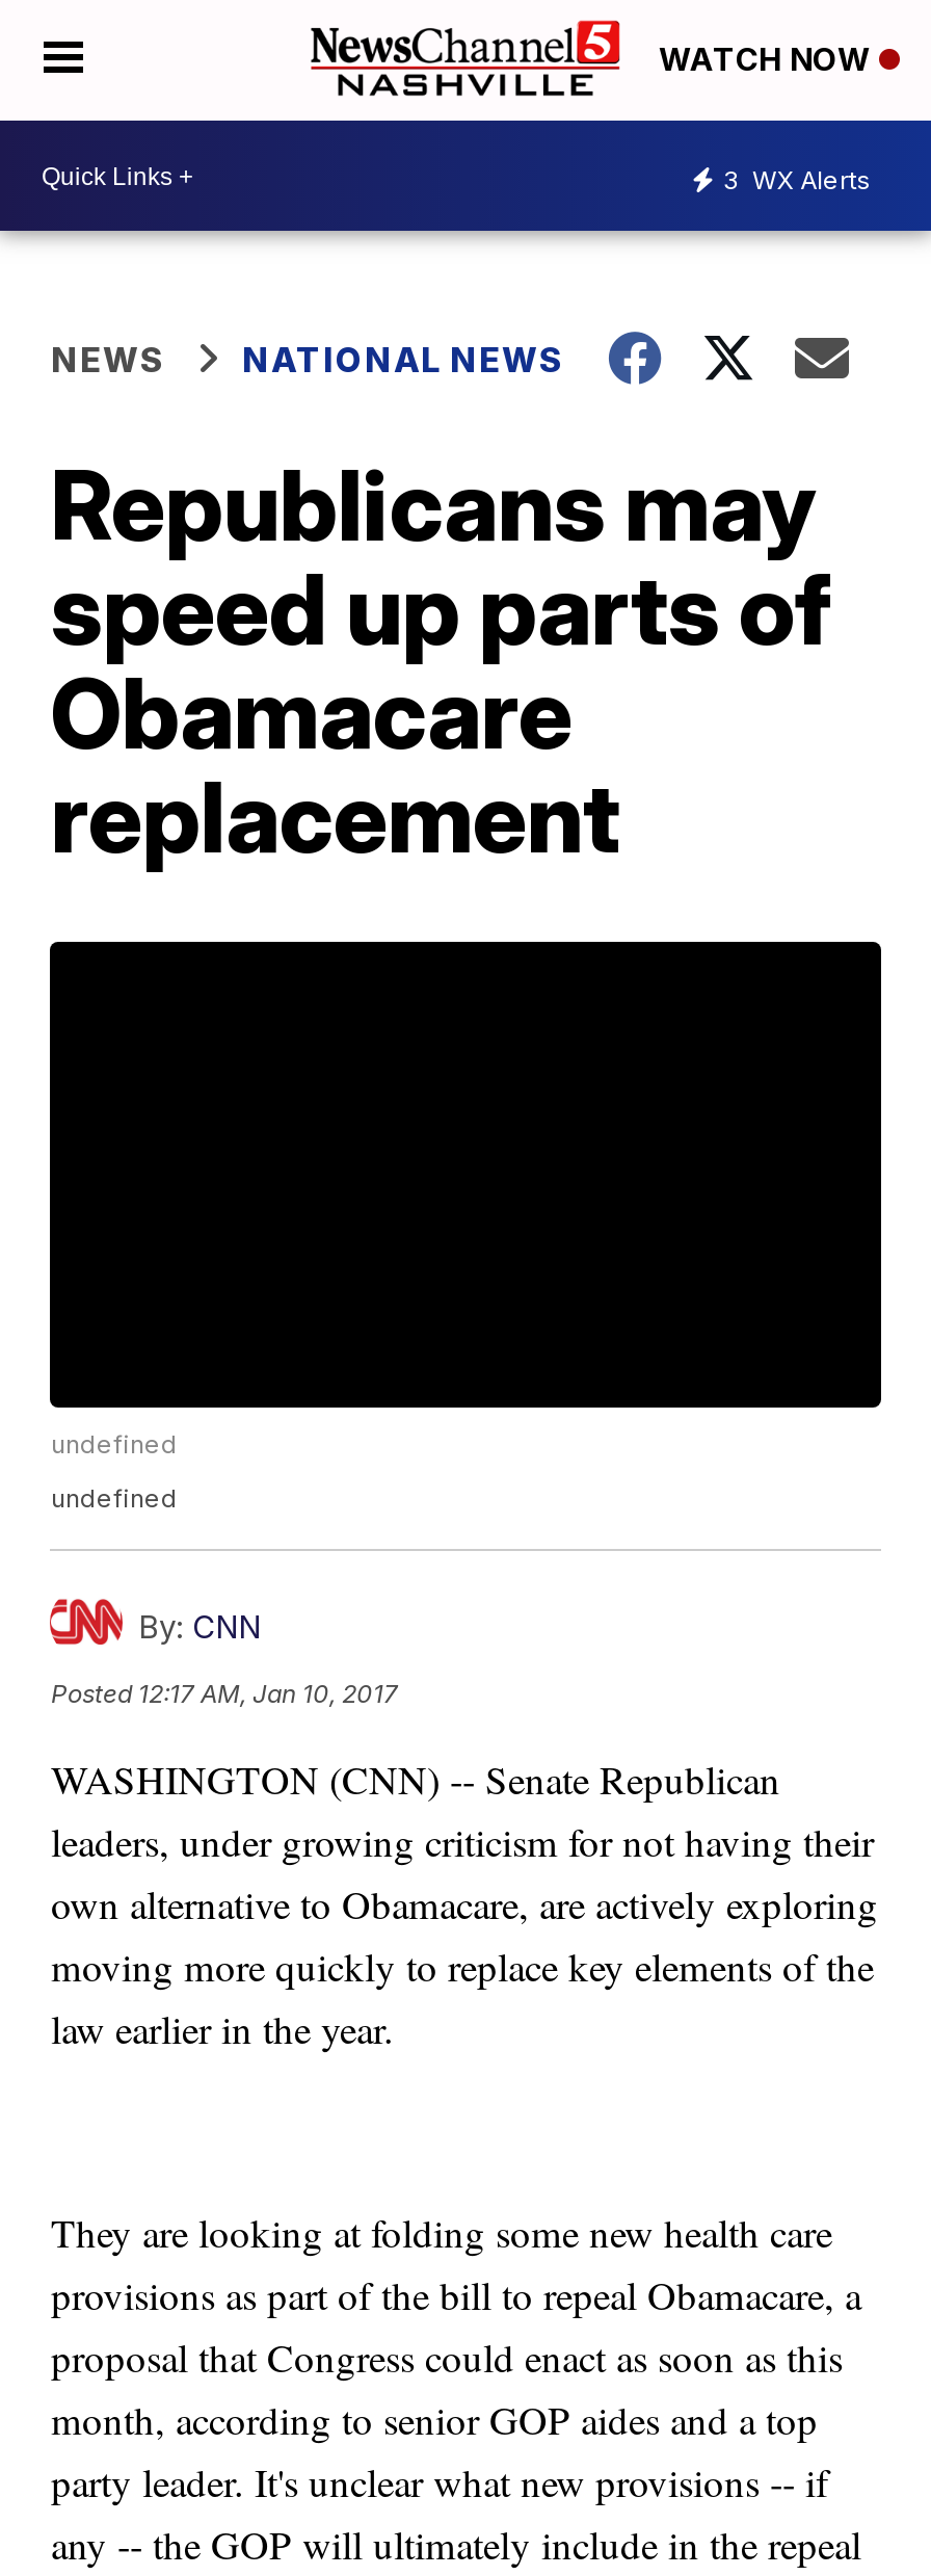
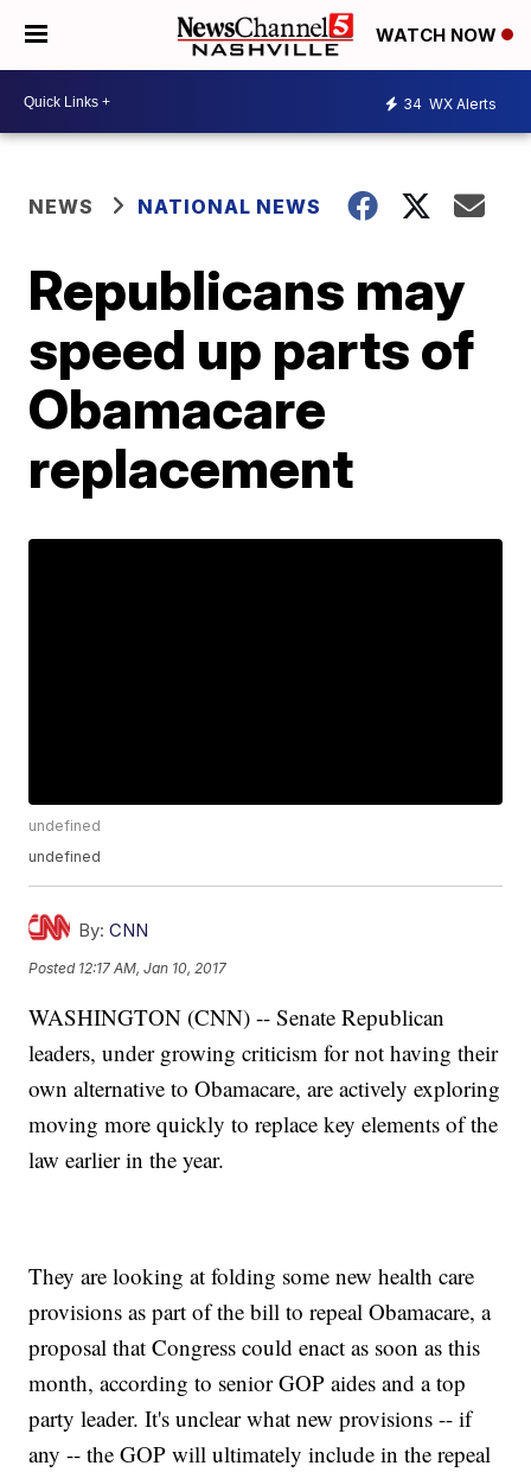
[723,163,871,194] 3 WX Alerts -> [403,94,497,112] 34 WX Alerts

